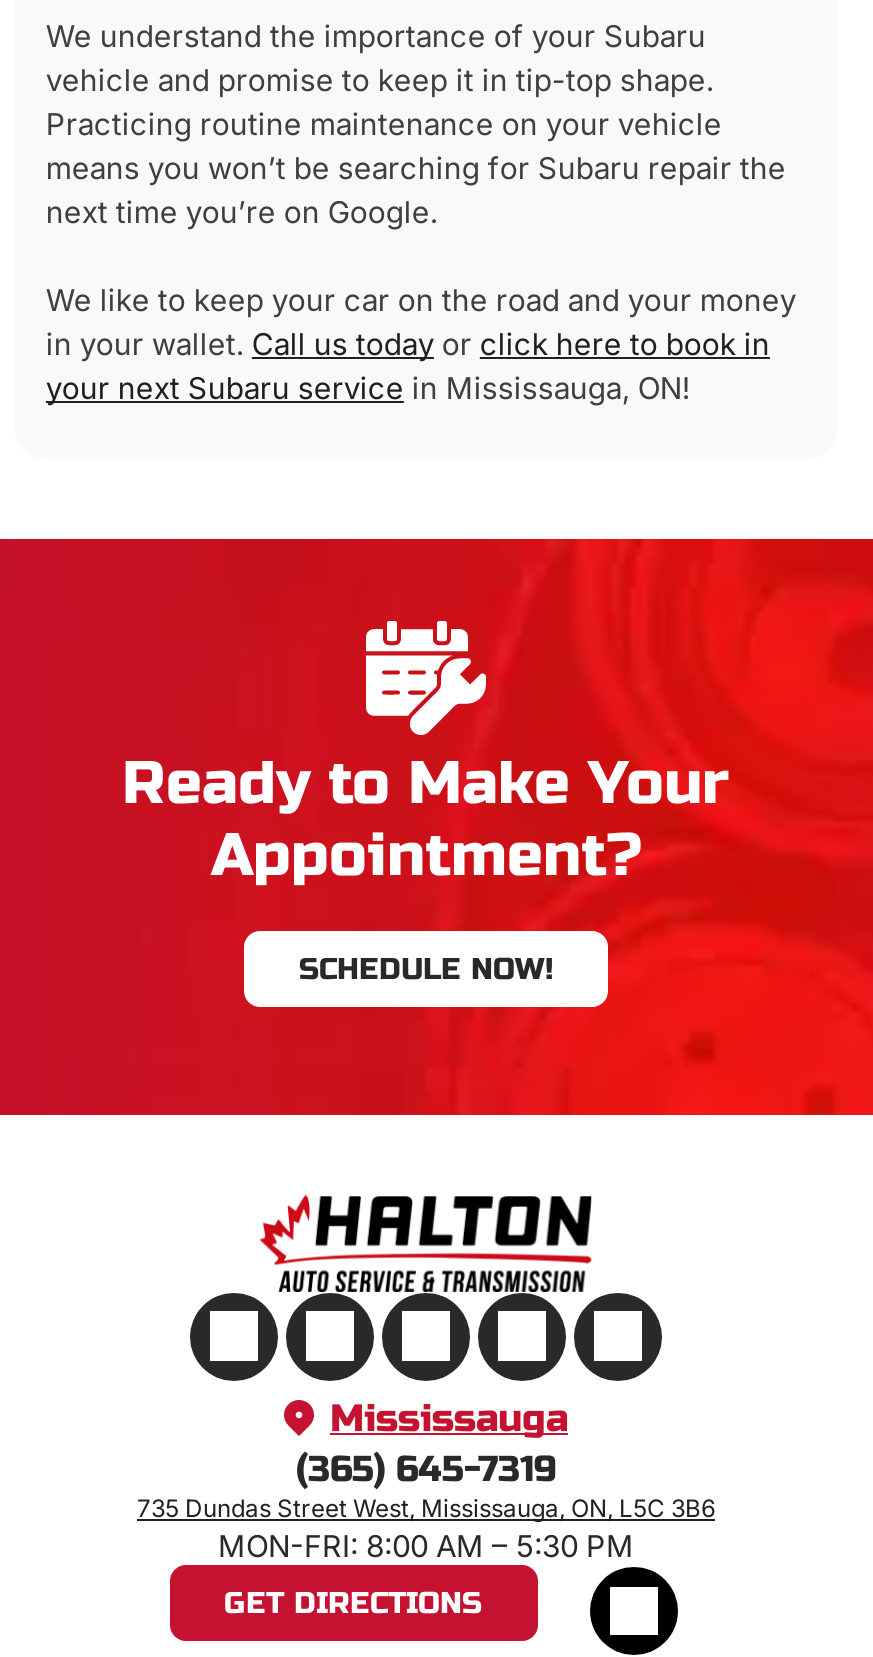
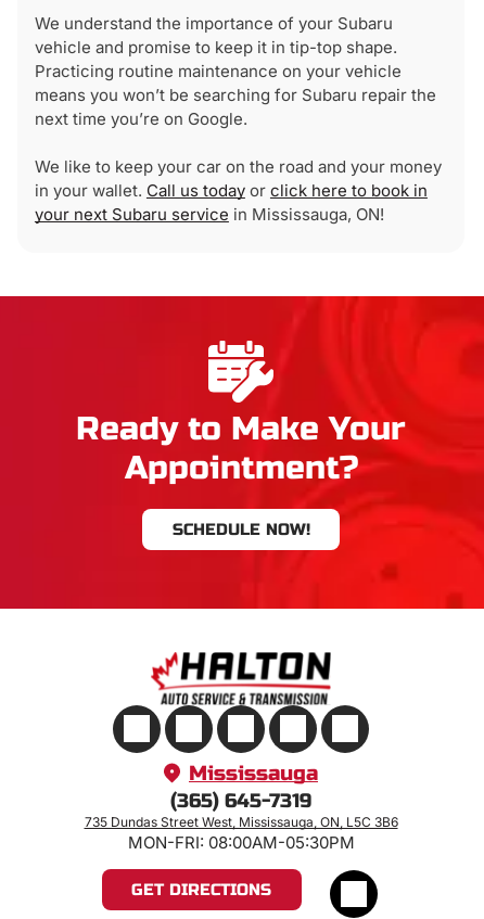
[218,1526,634,1564] MON-FRI: 8:00 AM – 5:30 PM -> [128,832,354,852] MON-FRI: 08:00AM-05:30PM

